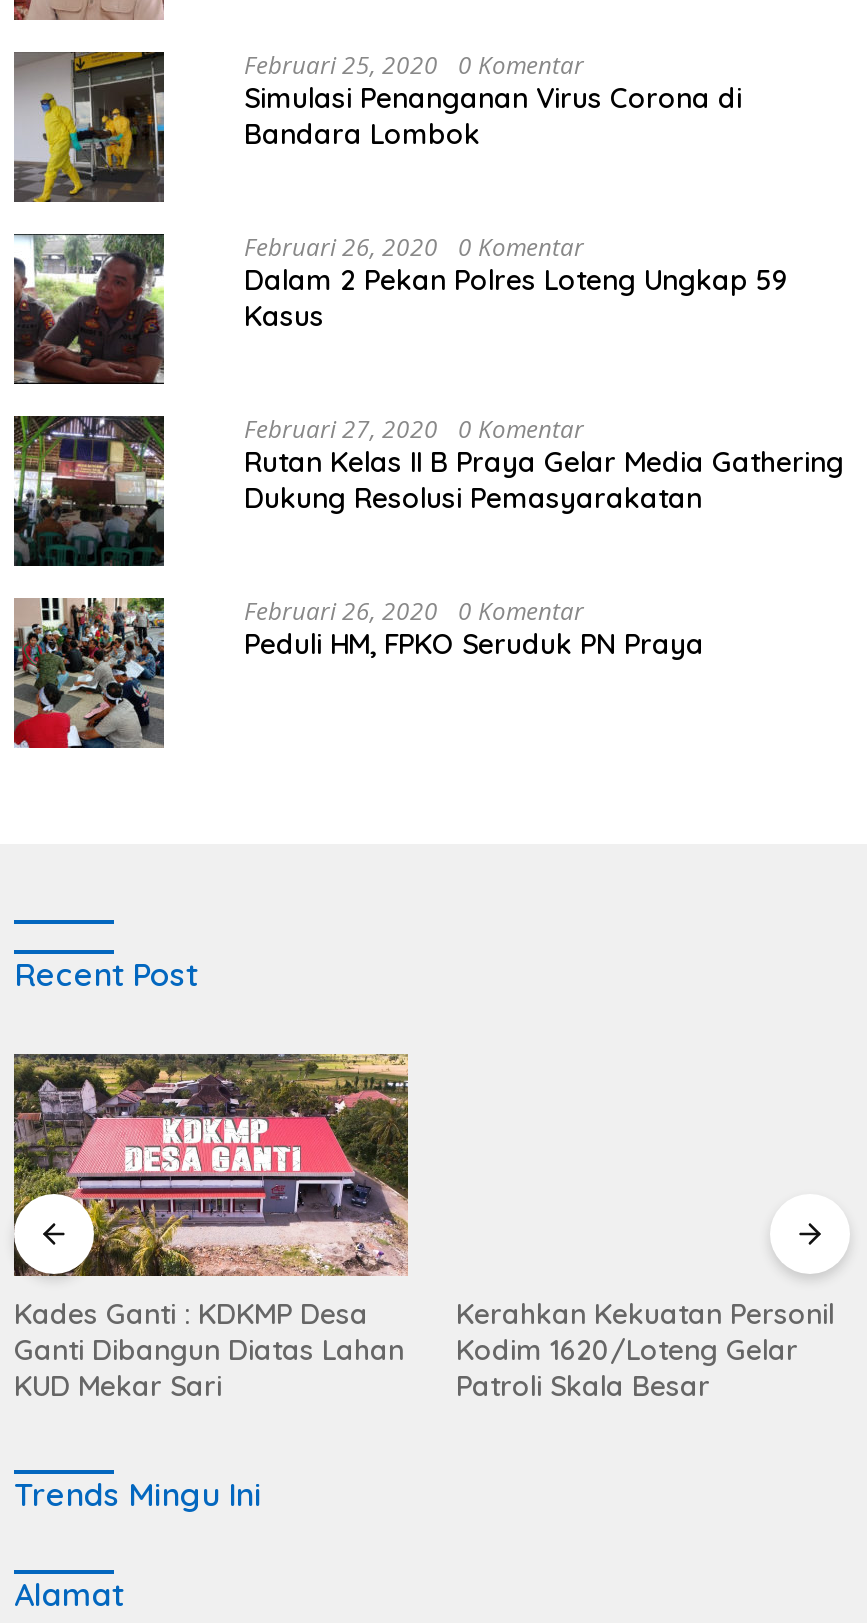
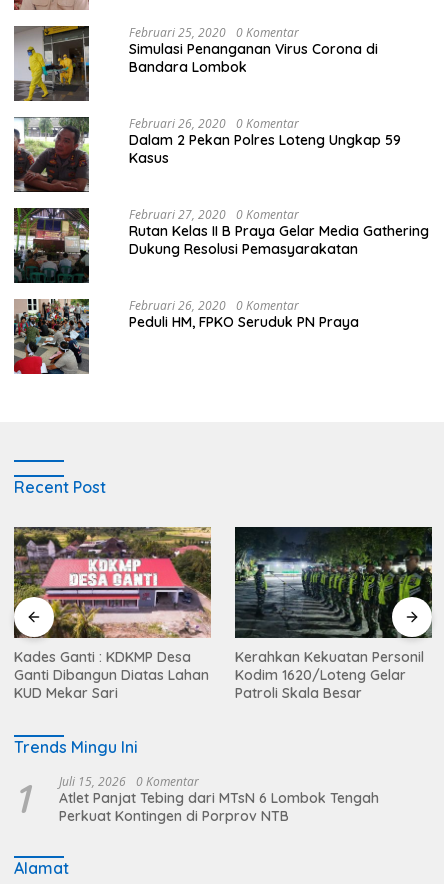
none -> [234,526,433,639] [image]
none -> [14,773,379,825] 1 | Juli 15, 2026 0 Komentar | Atlet Panjat Tebing dari MTsN 6 Lombok Tengah | Perkuat Kontingen di Porprov NTB

